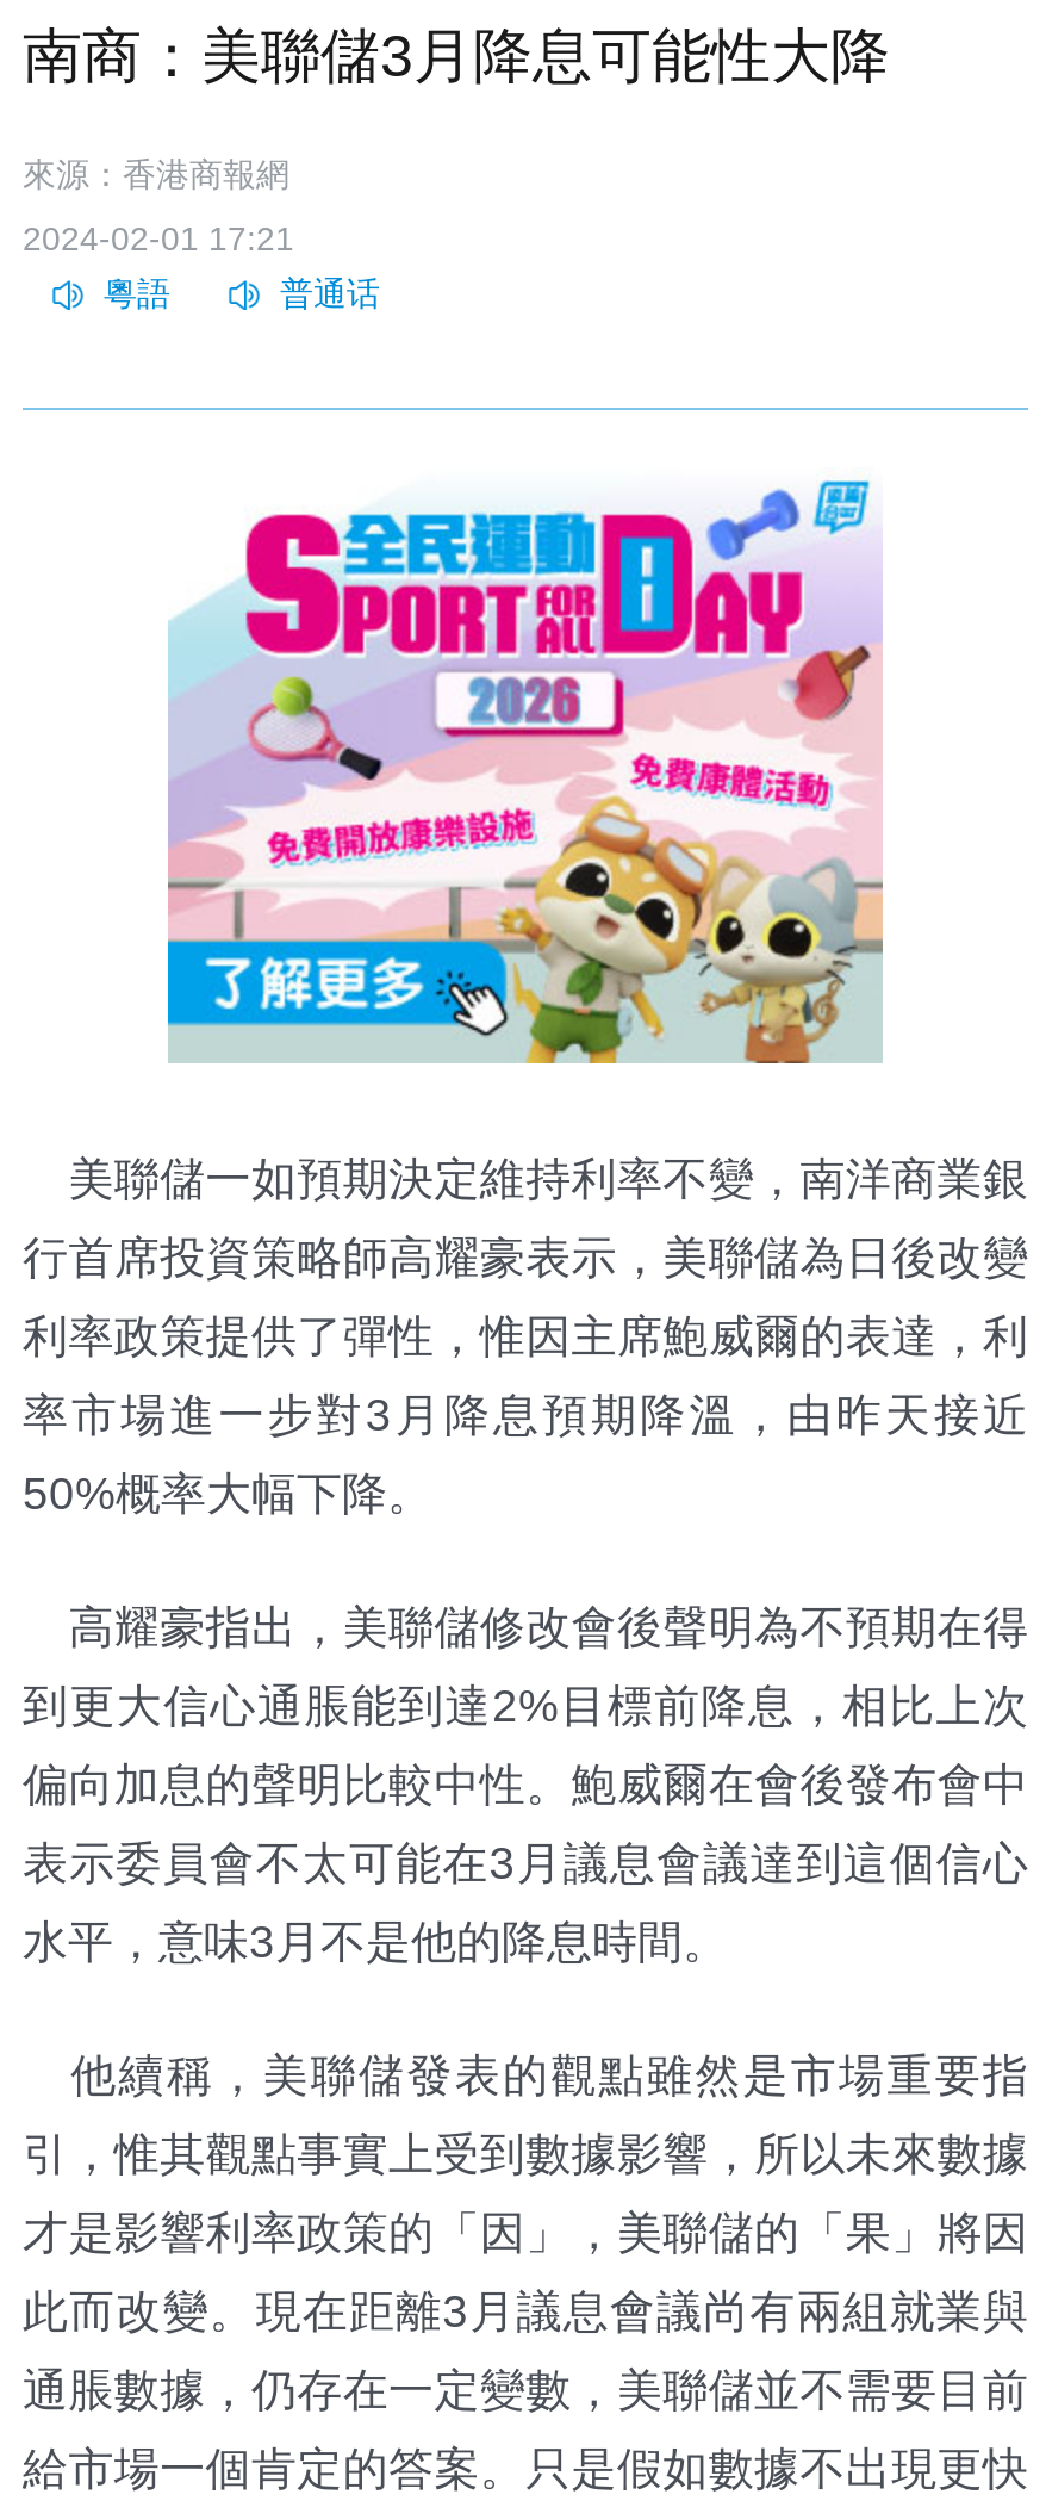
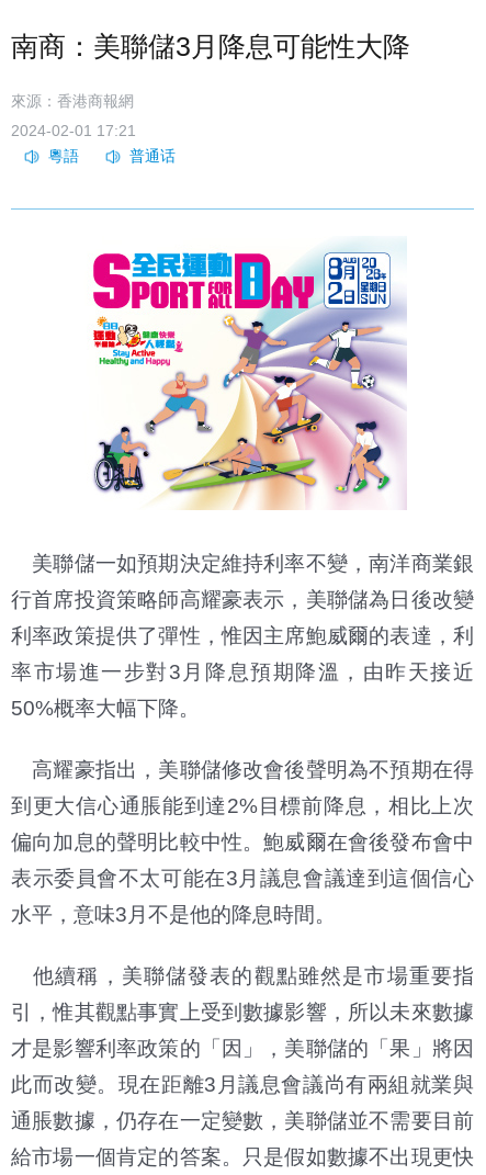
[166,479,883,1066] [image] -> [78,242,407,510] [image]

